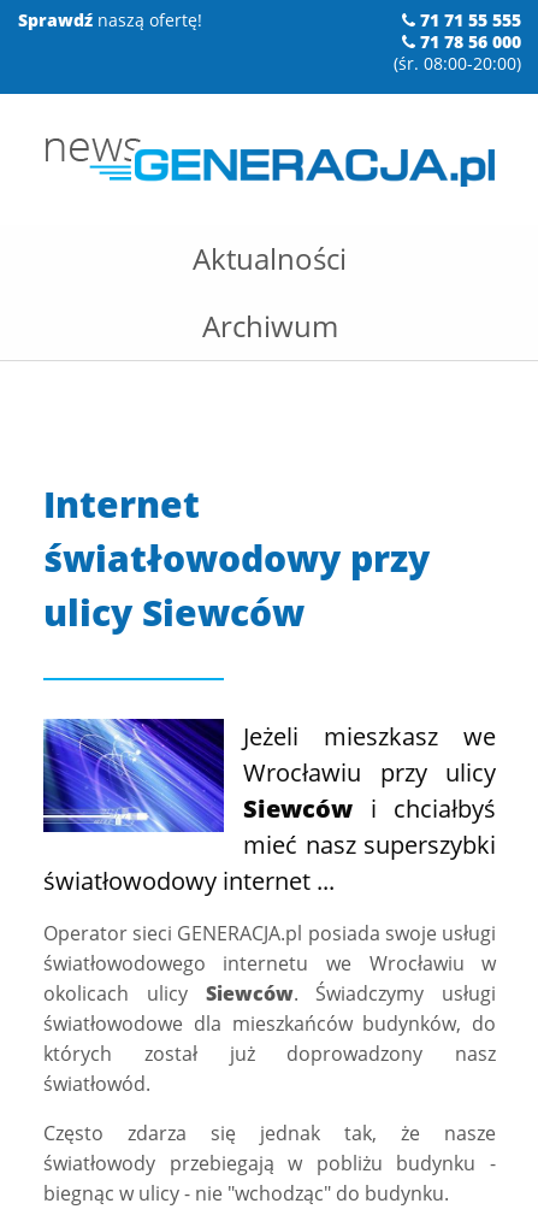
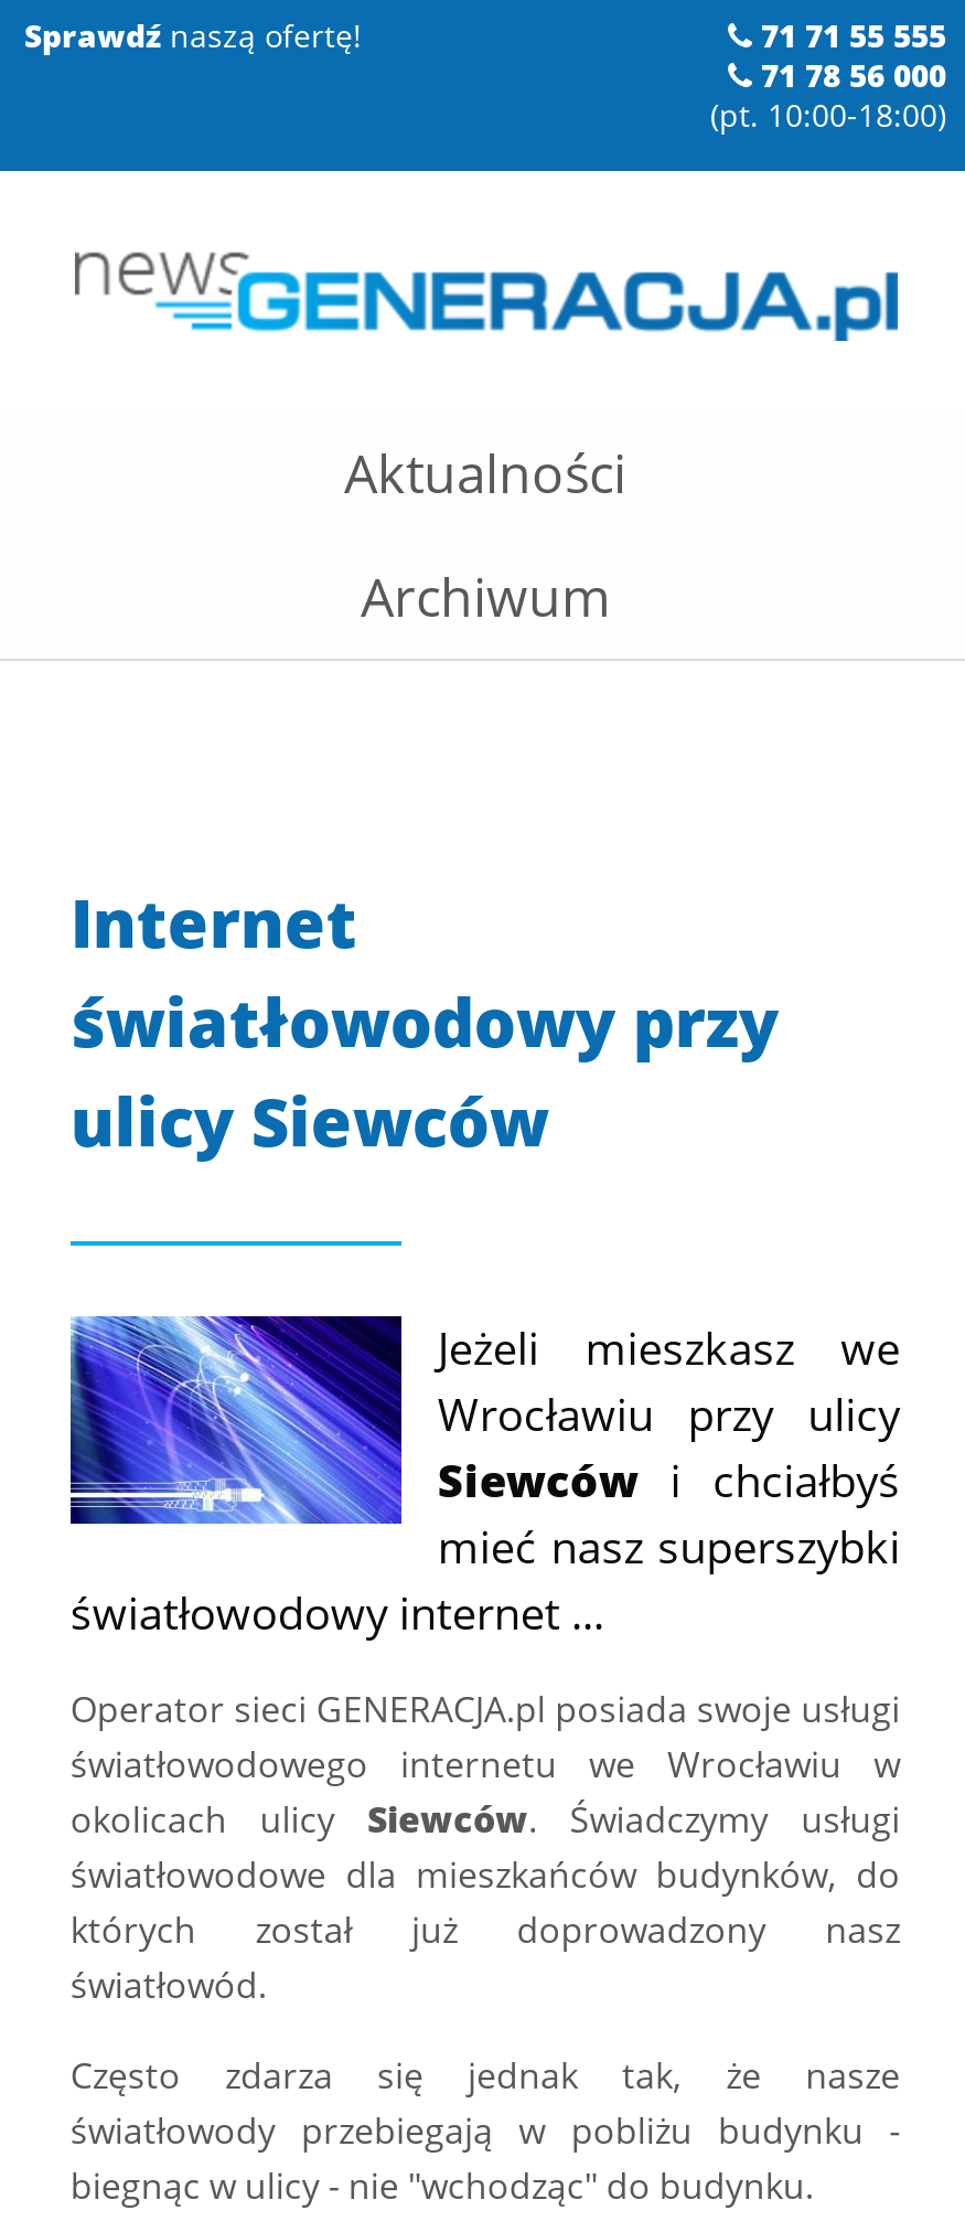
[394,52,521,75] (śr. 08:00-20:00) -> [710,94,946,136] (pt. 10:00-18:00)

